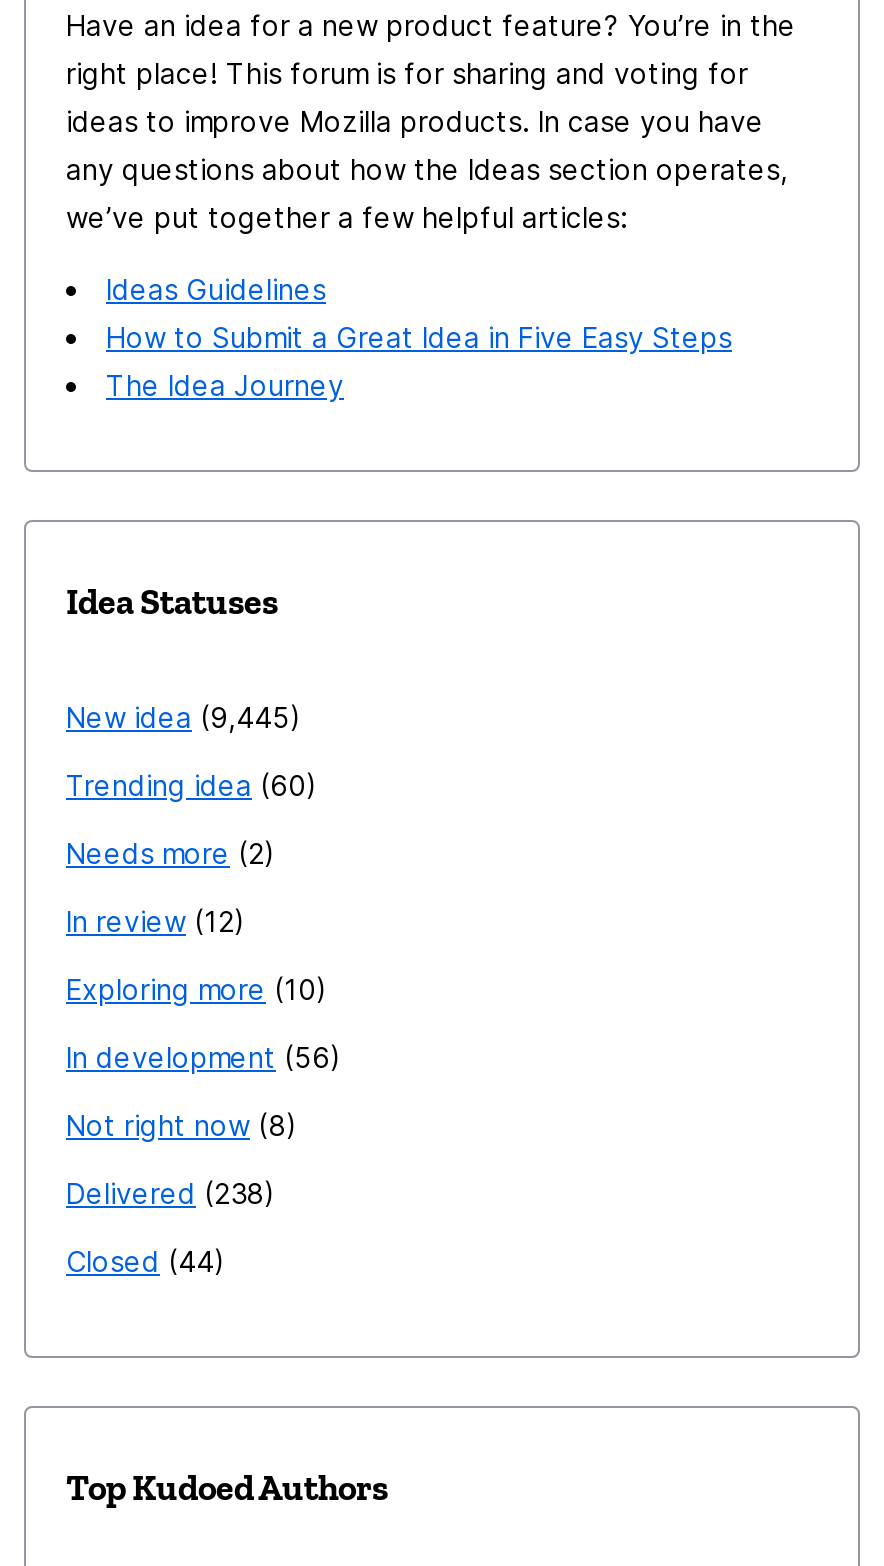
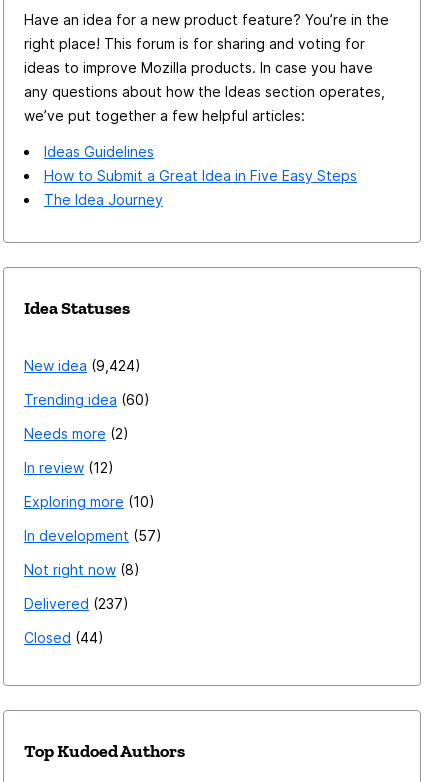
[66,701,290,735] New idea 9,445 -> [24,357,135,374] New idea 9,424
[66,1041,330,1075] In development 56 -> [24,527,156,544] In development 57
[66,1177,264,1211] Delivered 238 -> [24,595,123,612] Delivered 237

